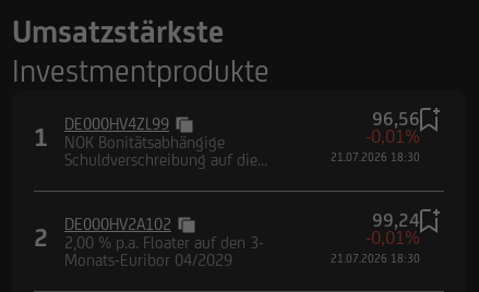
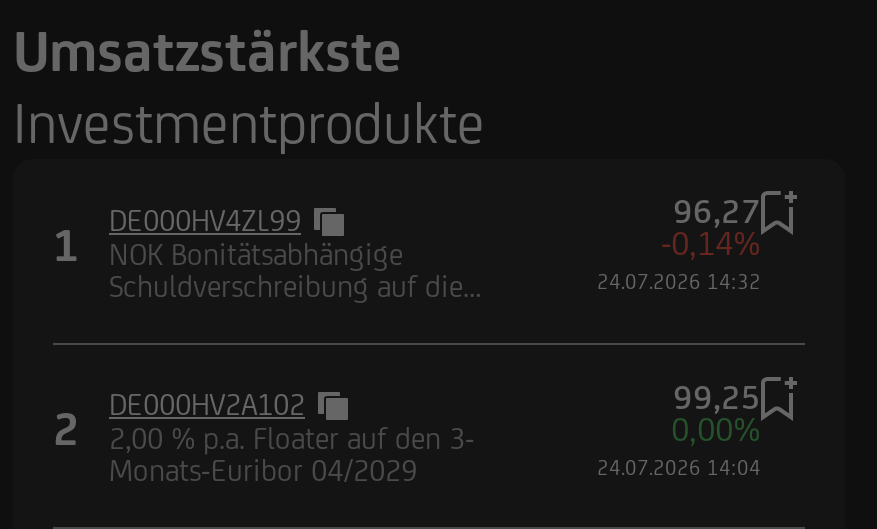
[372,108,420,130] 96,56 -> [673,192,761,232] 96,27
[366,126,420,147] -0,01% -> [661,224,761,264] -0,14%
[331,151,420,164] 21.07.2026 18:30 -> [597,270,761,294] 24.07.2026 14:32
[372,209,420,231] 99,24 -> [673,377,761,417] 99,25
[366,226,420,248] -0,01% -> [671,409,761,449] 0,00%
[331,251,420,265] 21.07.2026 18:30 -> [597,455,761,479] 24.07.2026 14:04

